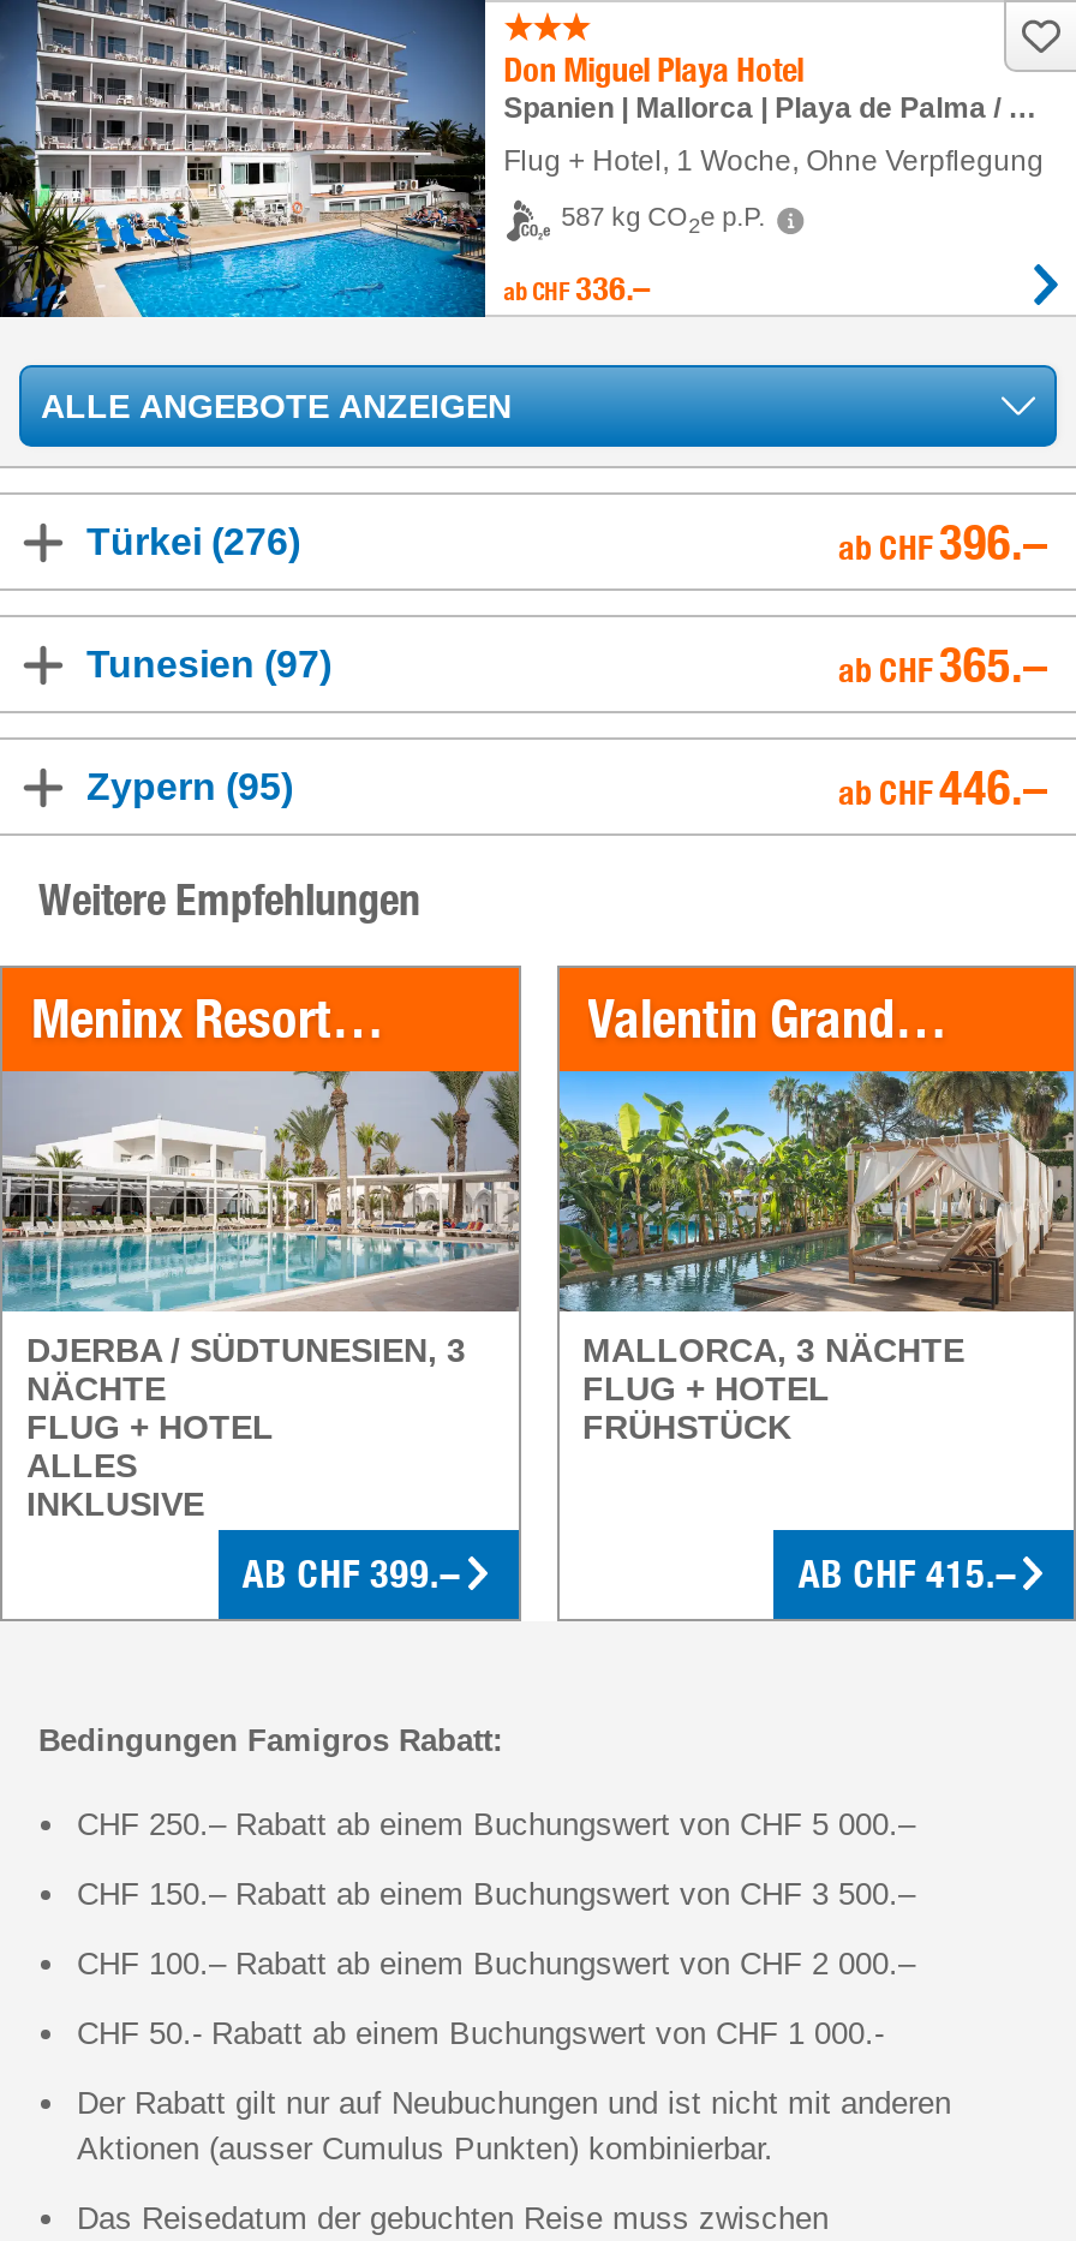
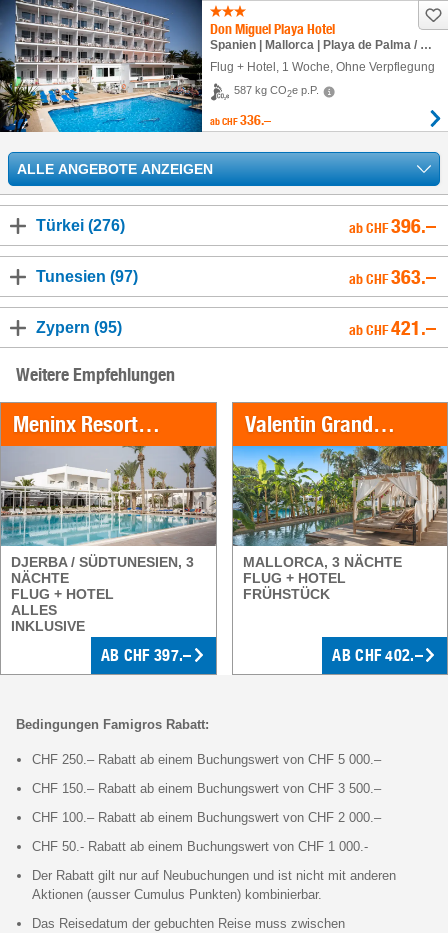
[838,636,1047,693] ab CHF 365.– -> [349,265,436,289] ab CHF 363.–
[838,758,1047,816] ab CHF 446.– -> [349,316,436,340] ab CHF 421.–
[242,1551,460,1596] AB CHF 399.– -> [101,646,191,665] AB CHF 397.–
[798,1551,1016,1596] AB CHF 415.– -> [332,646,423,665] AB CHF 402.–

